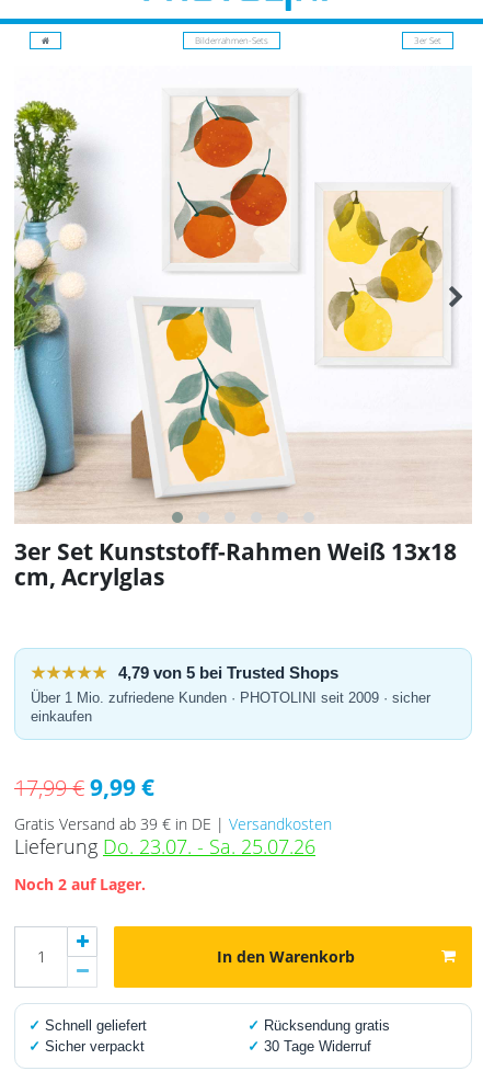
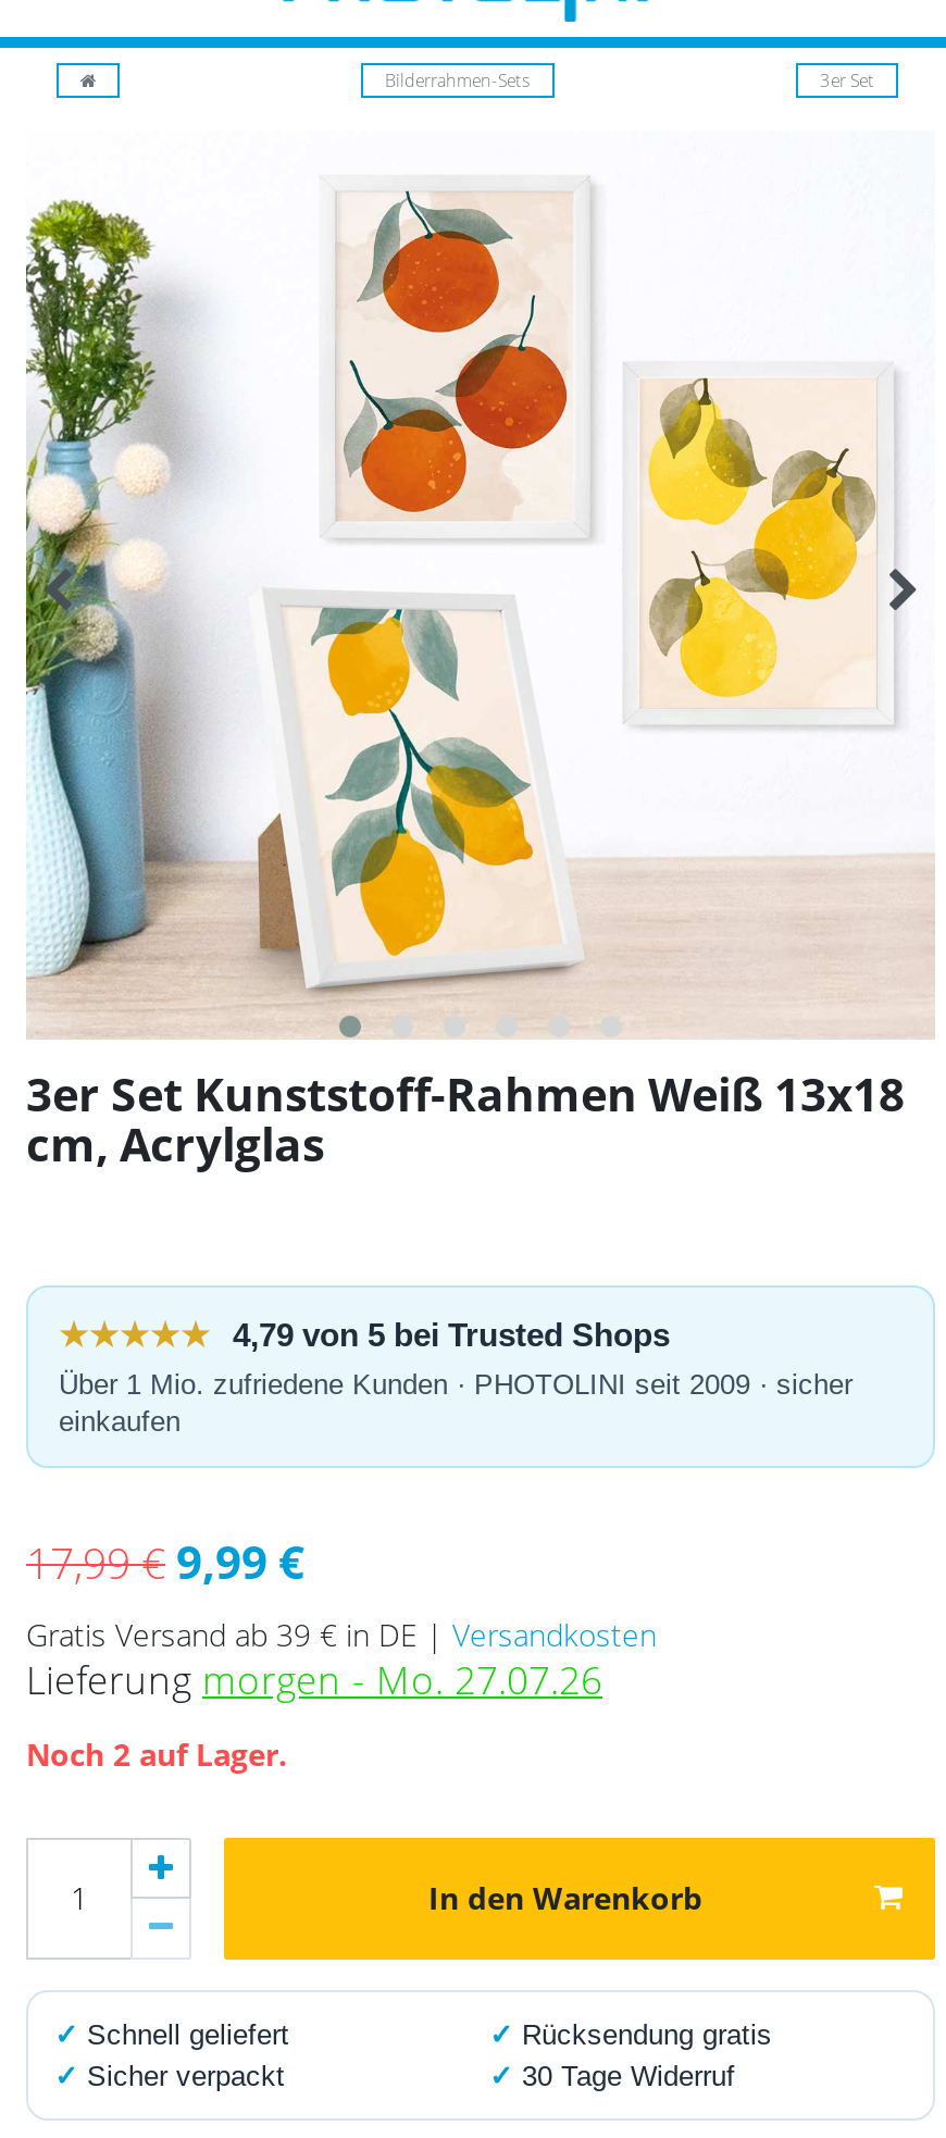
[14,833,315,859] Lieferung Do. 23.07. - Sa. 25.07.26 -> [26,1653,602,1705] Lieferung morgen - Mo. 27.07.26

